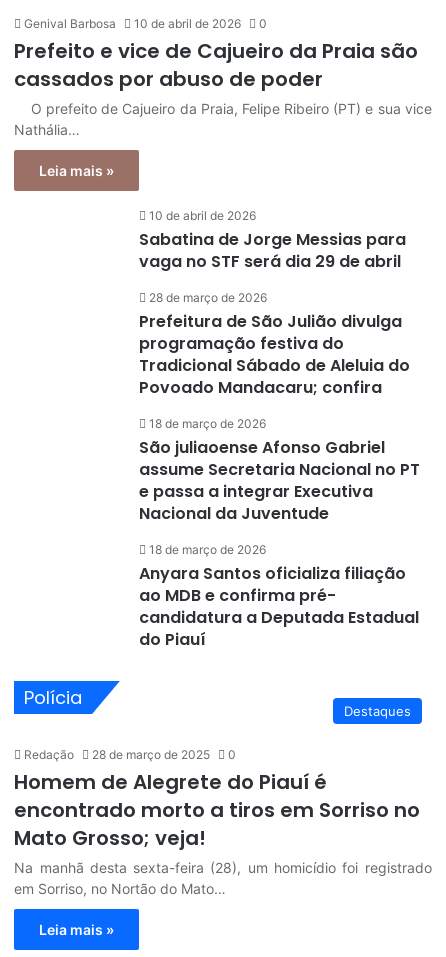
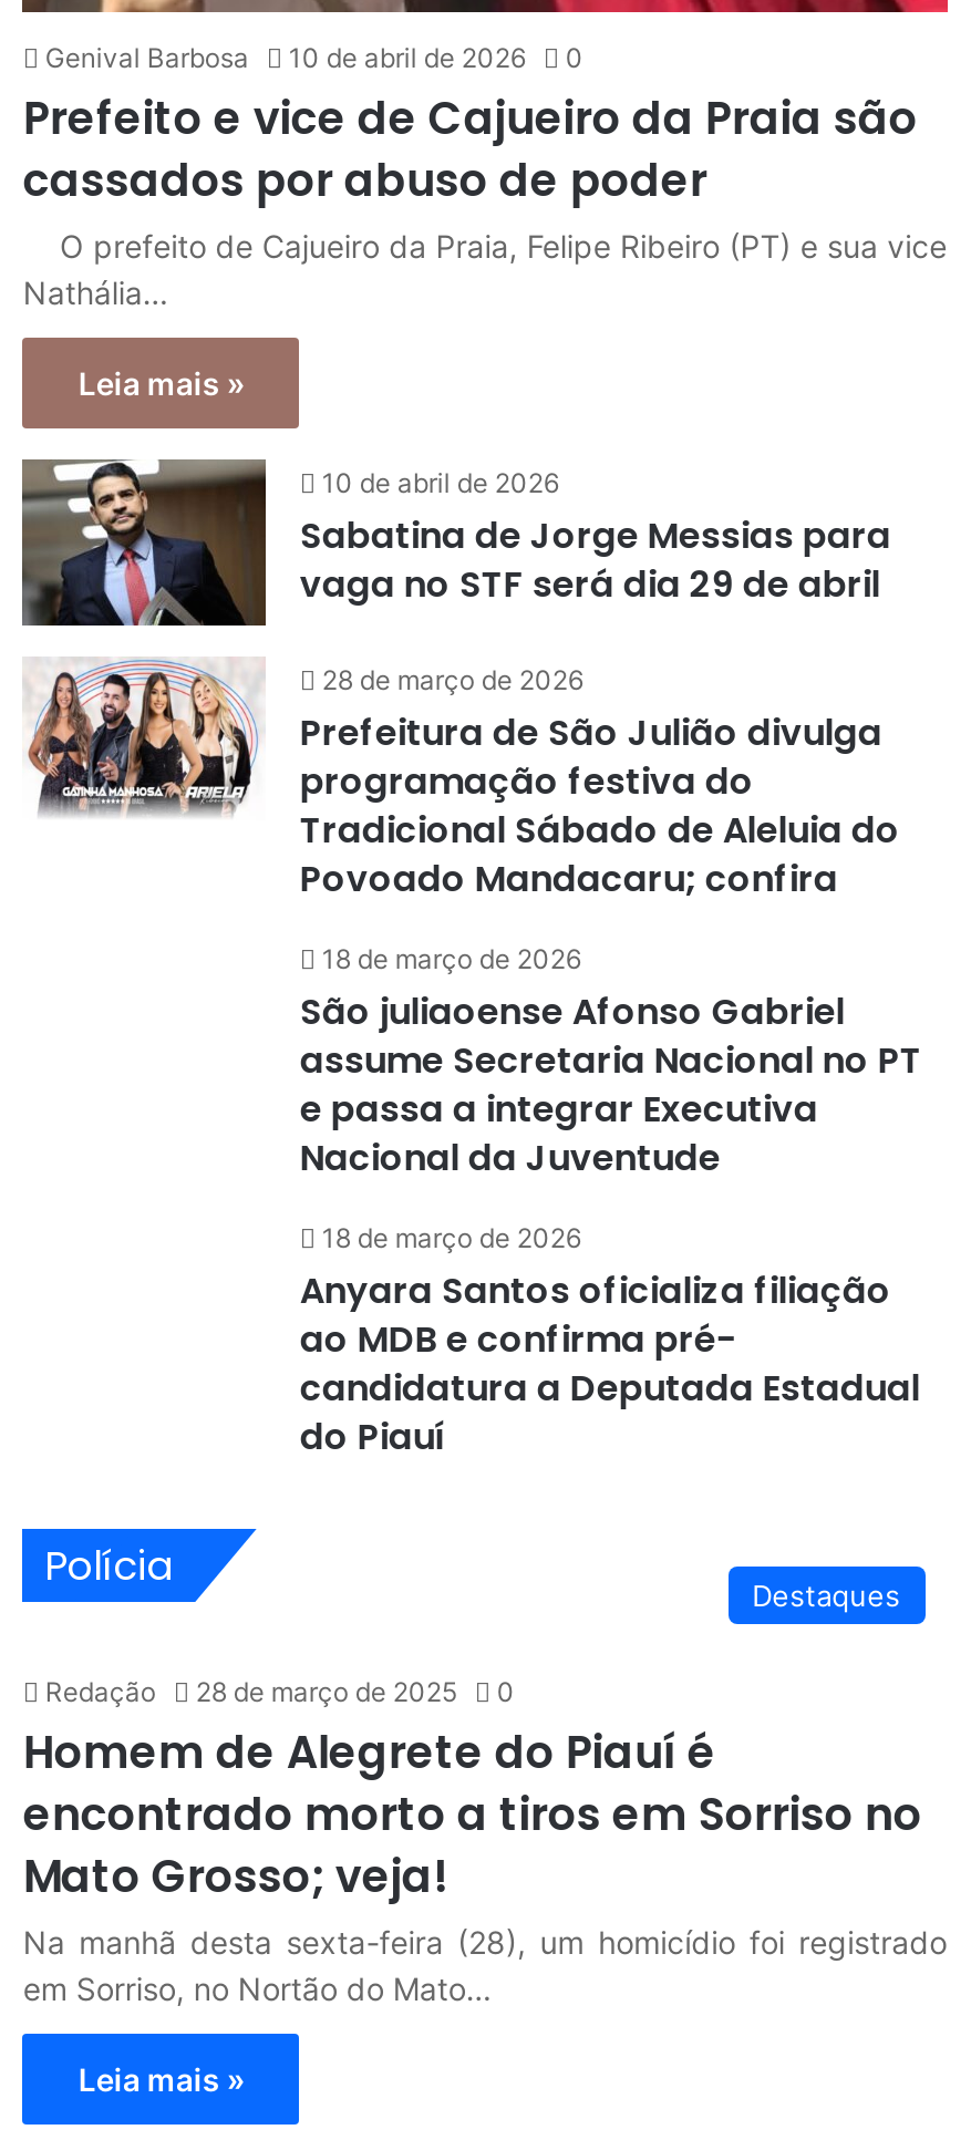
none -> [20,458,268,629] [image]
none -> [24,658,264,817] [image]

